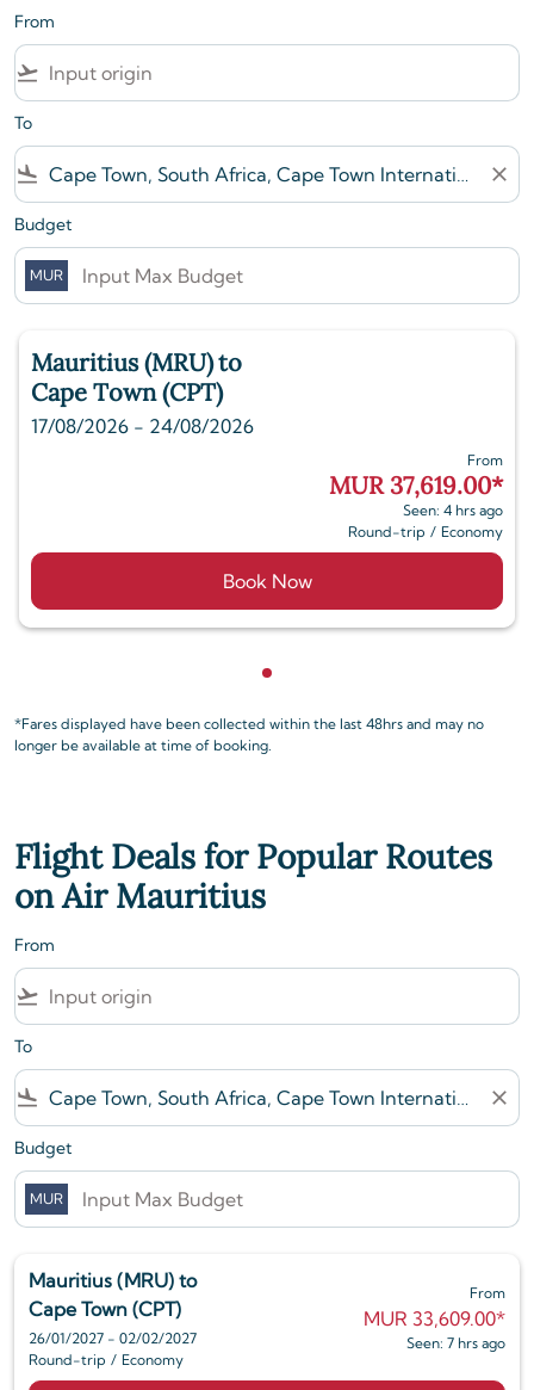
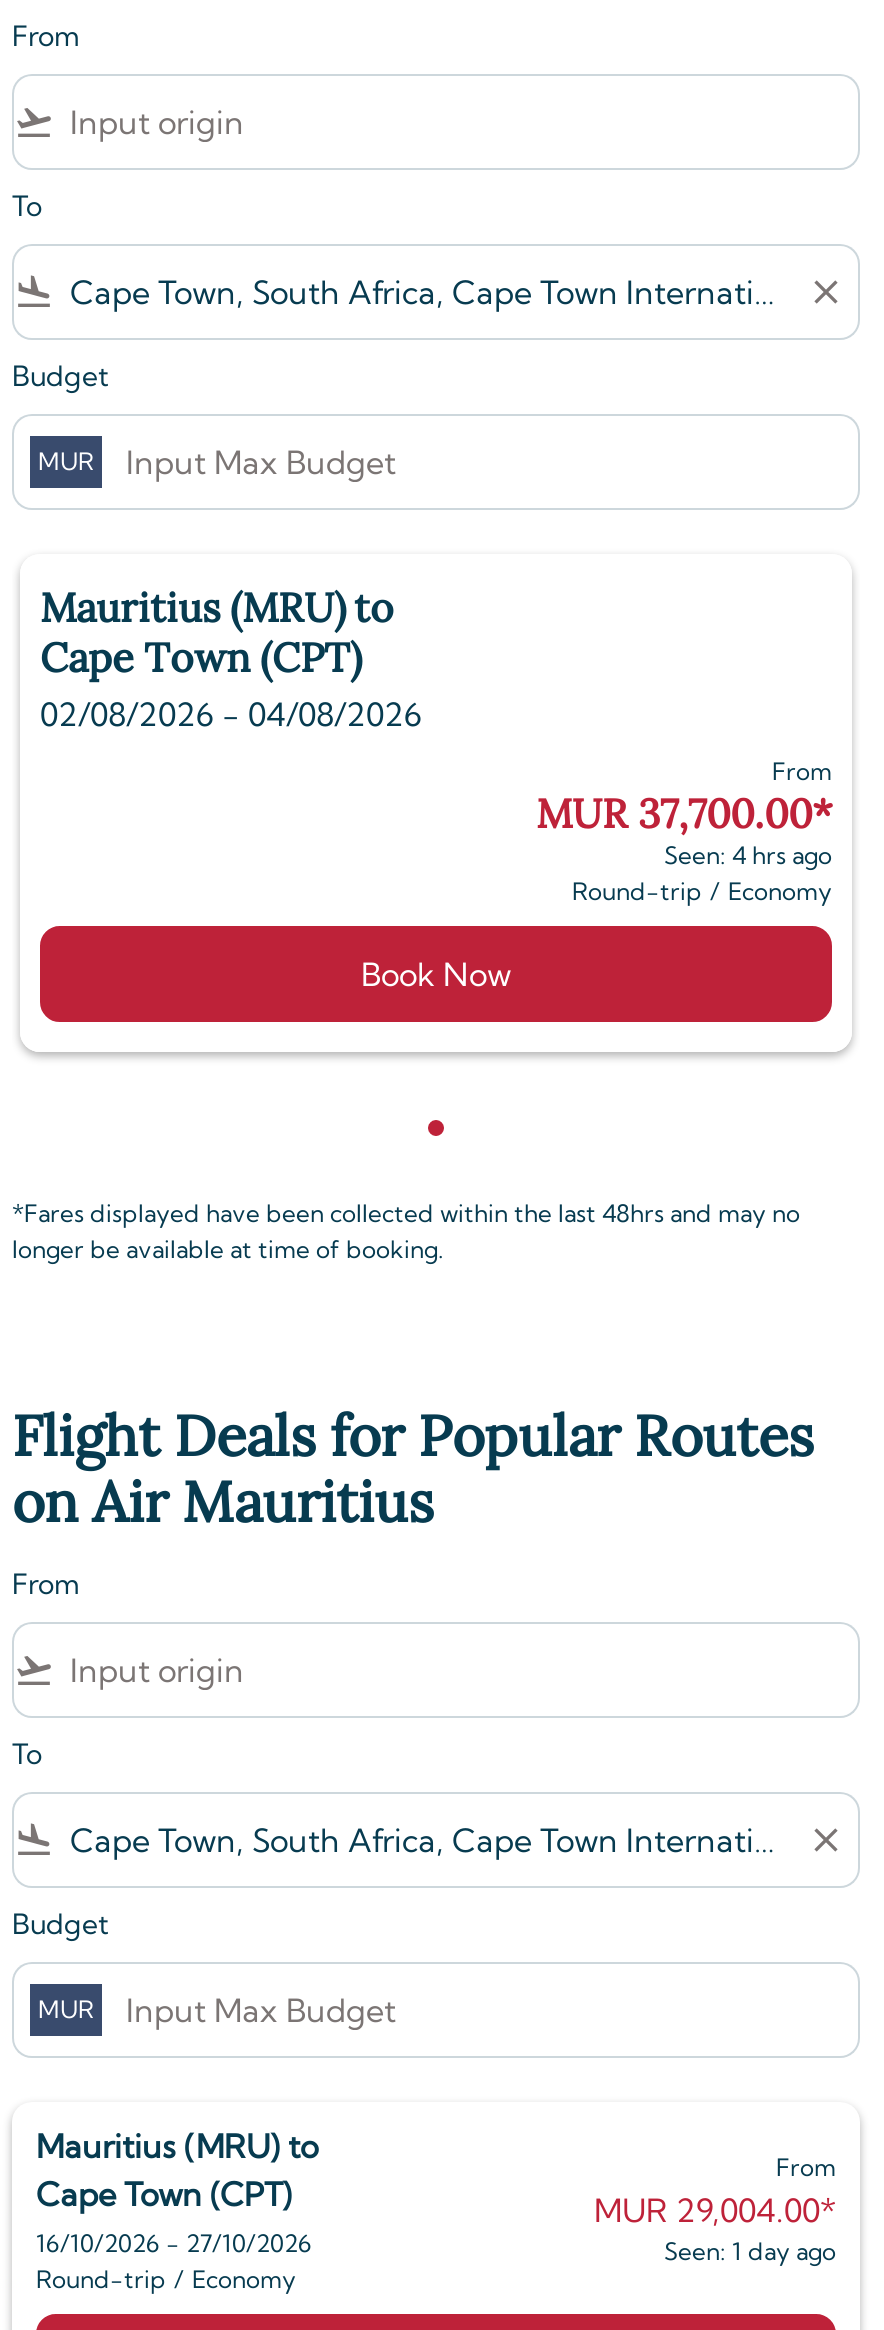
[31,414,254,438] 17/08/2026 - 24/08/2026 -> [40,694,422,734] 02/08/2026 - 04/08/2026
[323,470,503,500] MUR 37,619.00* -> [526,788,832,838] MUR 37,700.00*
[359,1306,505,1330] MUR 33,609.00* -> [586,2190,836,2230] MUR 29,004.00*
[29,1329,197,1347] 26/01/2027 - 02/02/2027 -> [36,2228,312,2258] 16/10/2026 - 27/10/2026
[406,1334,505,1352] Seen: 7 hrs ago -> [664,2236,836,2266] Seen: 1 day ago

